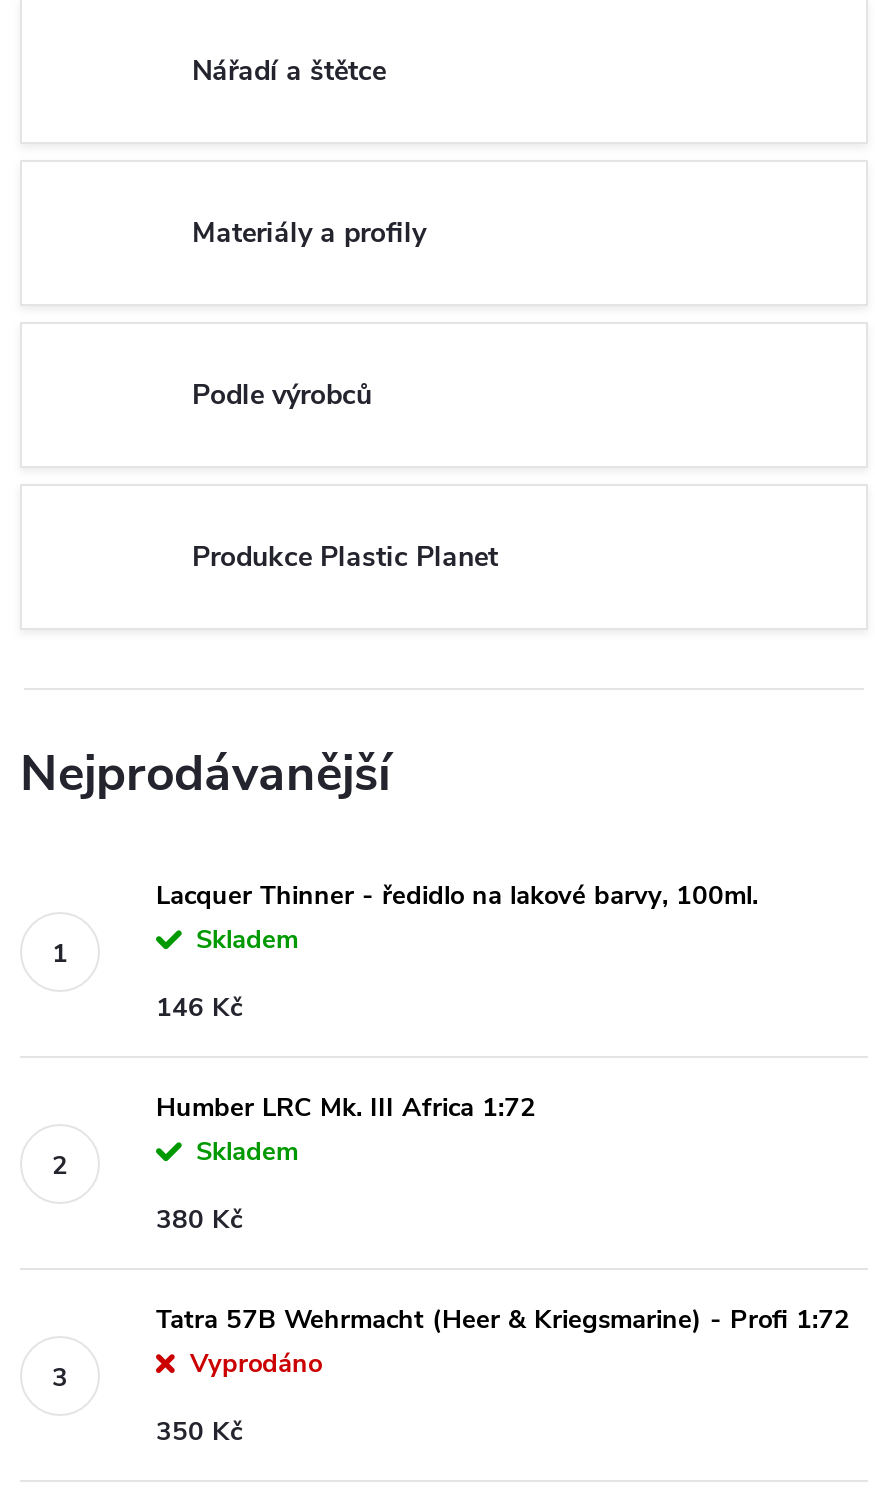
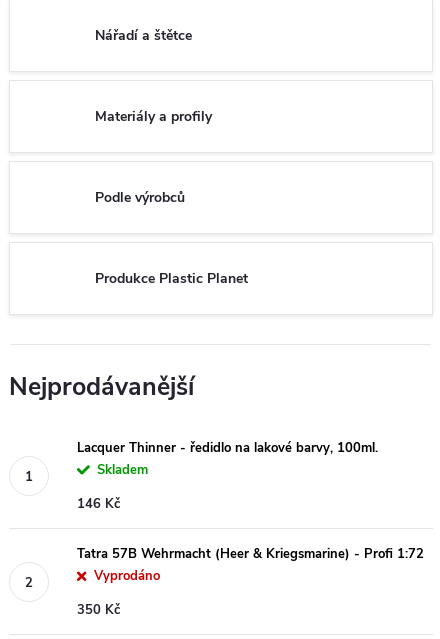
[156,1090,536,1238] Humber LRC Mk. III Africa 1:72 | Skladem | 380 Kč -> none

